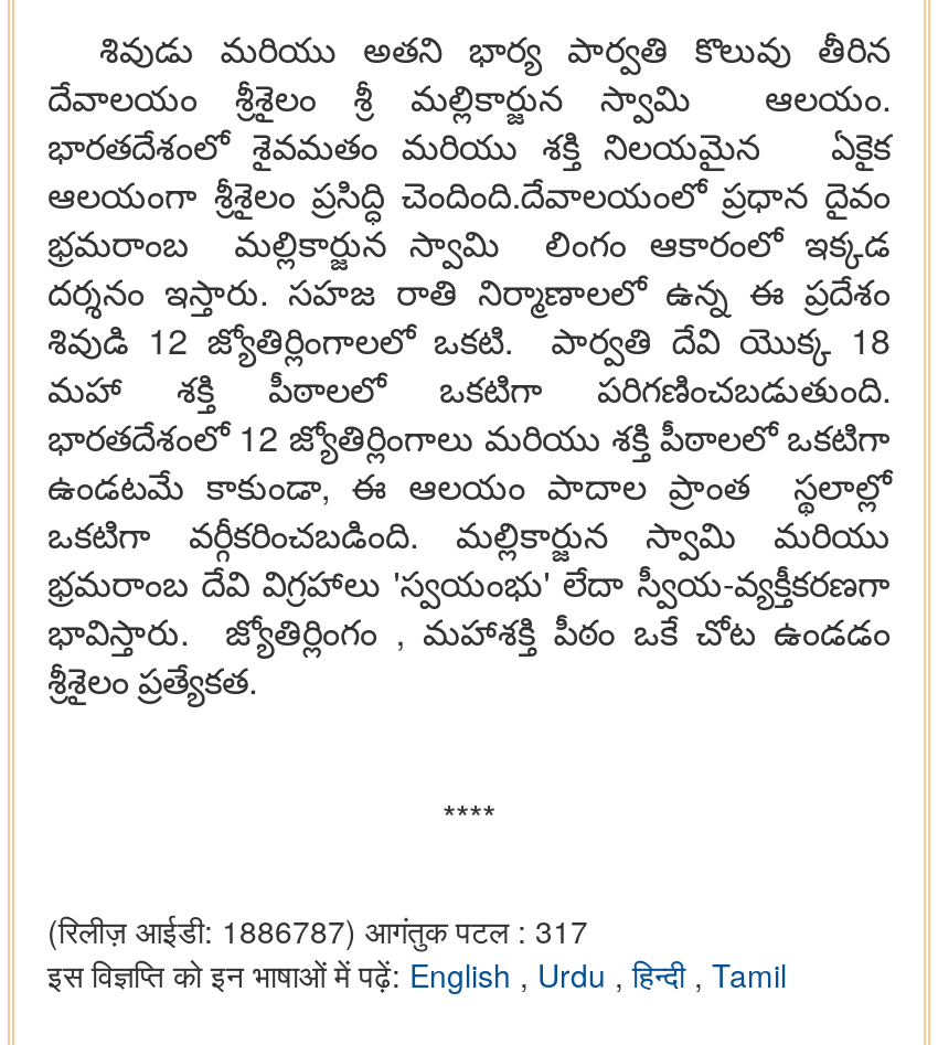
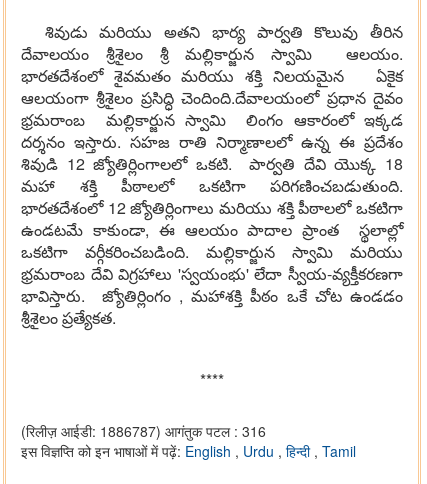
[47,909,588,953] (रिलीज़ आईडी: 1886787) आगंतुक पटल : 317 -> [21,421,266,441] (रिलीज़ आईडी: 1886787) आगंतुक पटल : 316

